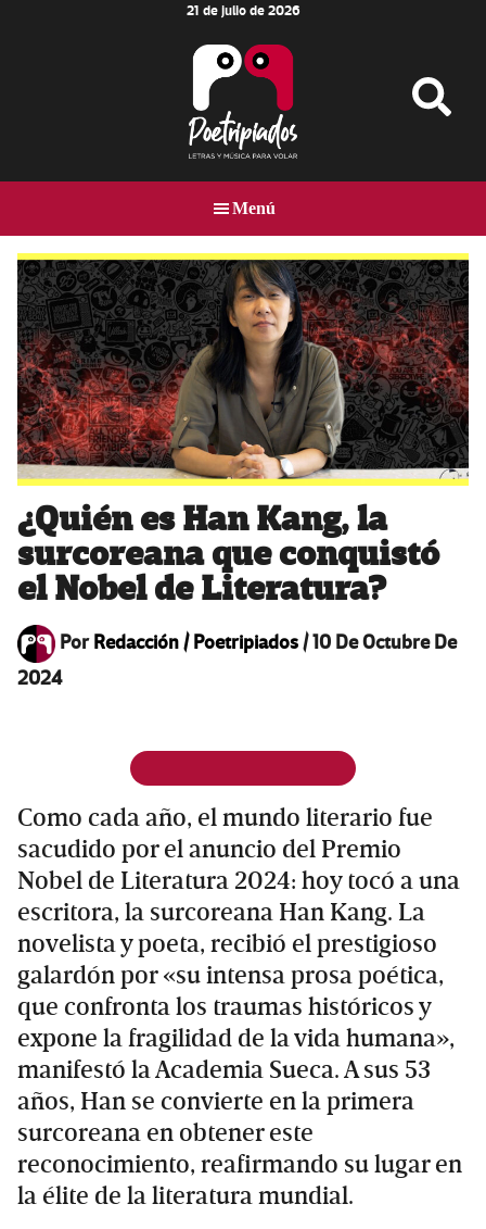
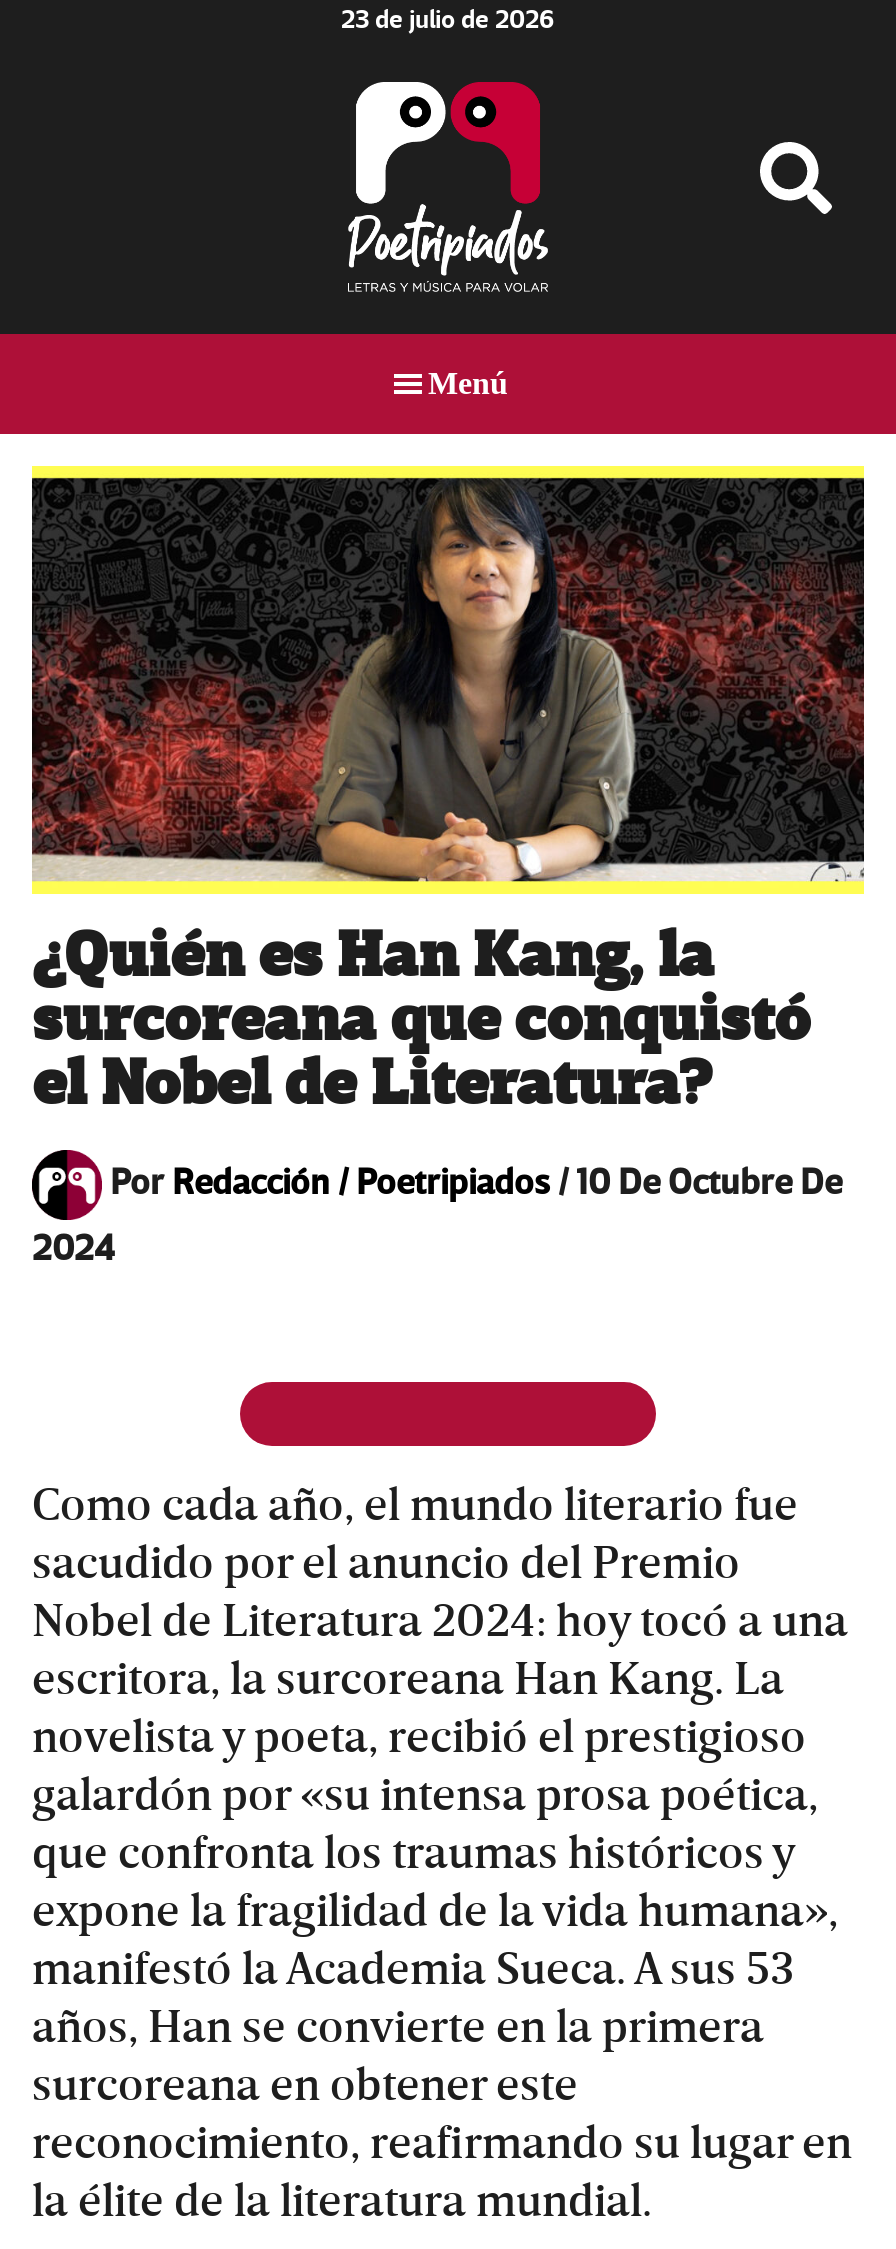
[186,2,300,20] 21 de julio de 2026 -> [341,4,555,36] 23 de julio de 2026

